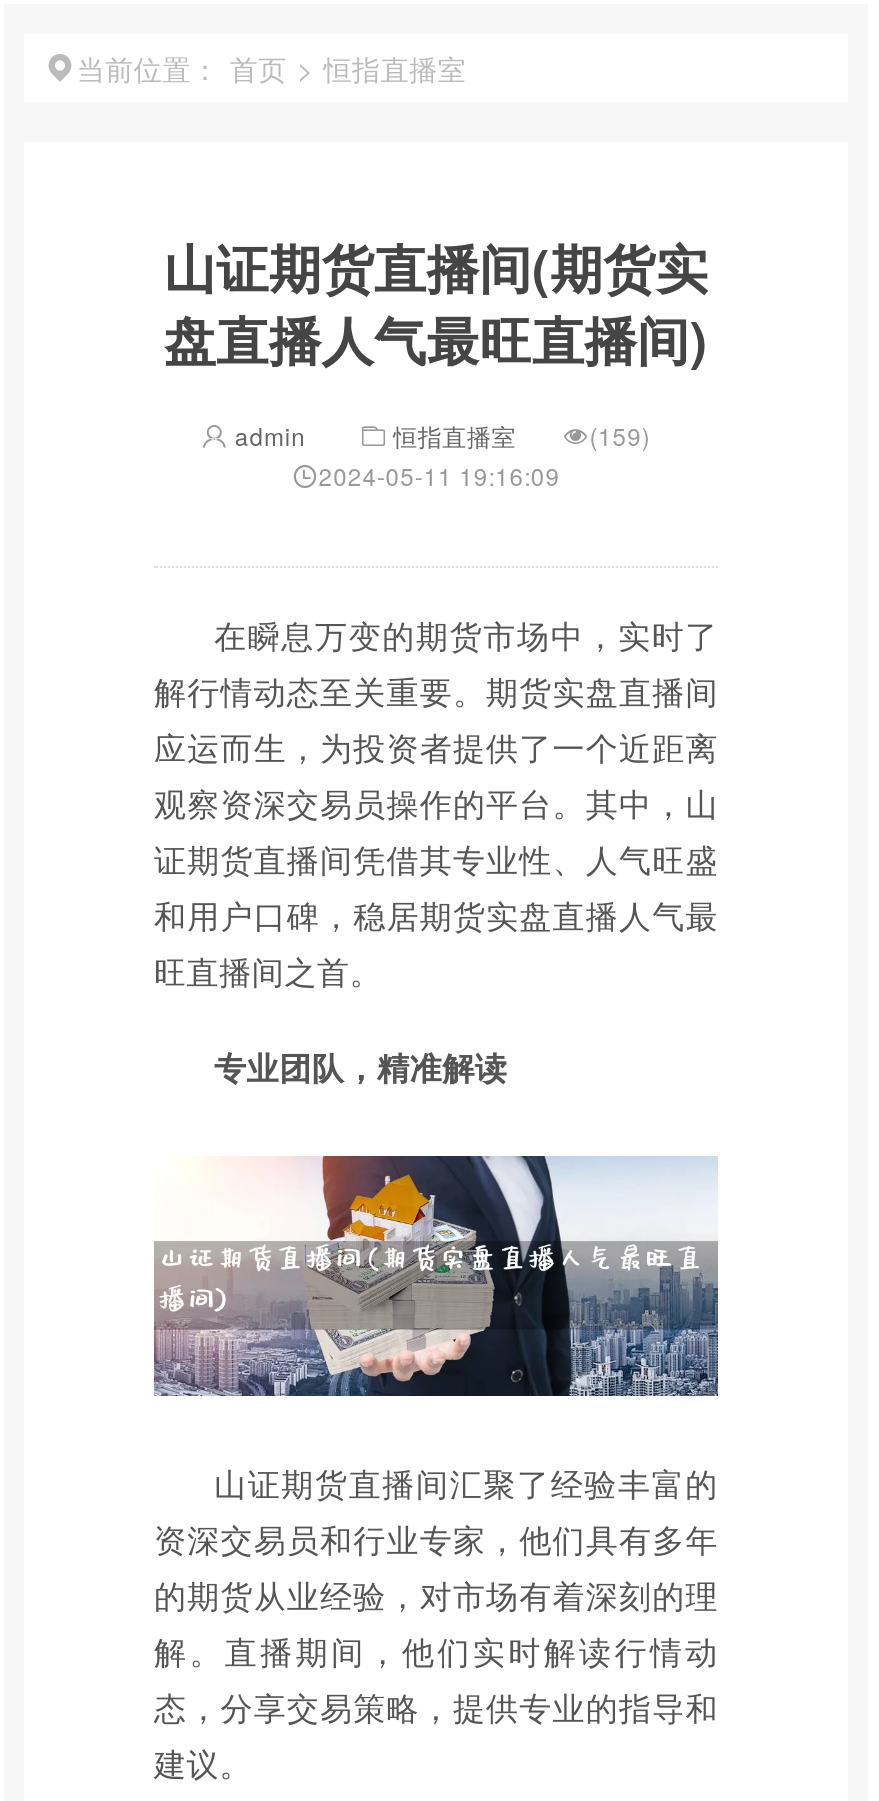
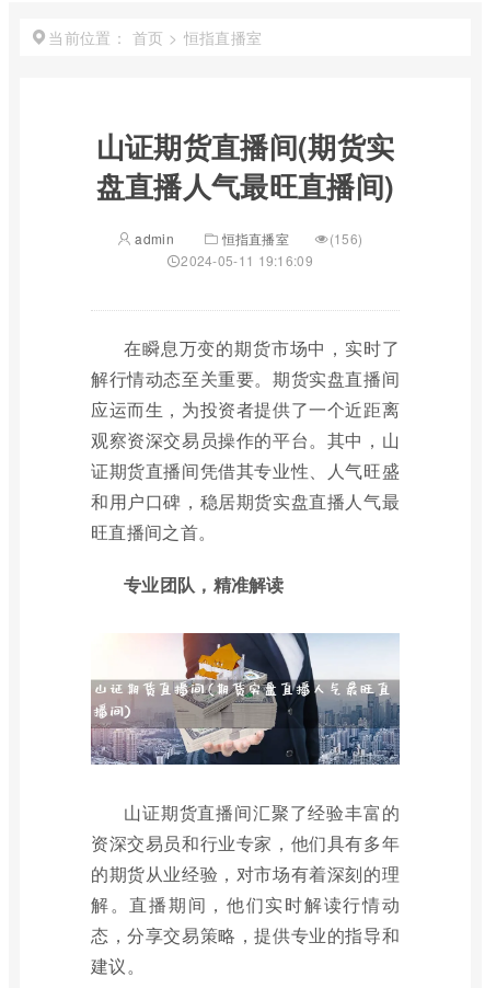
[589,418,650,452] (159) -> [329,229,363,248] (156)

